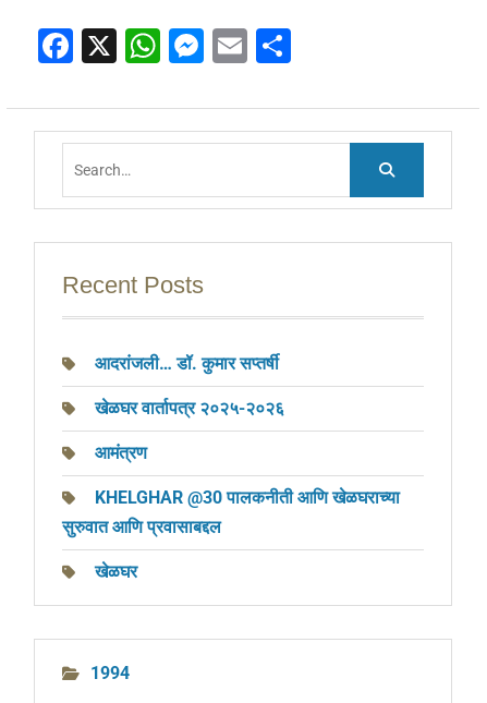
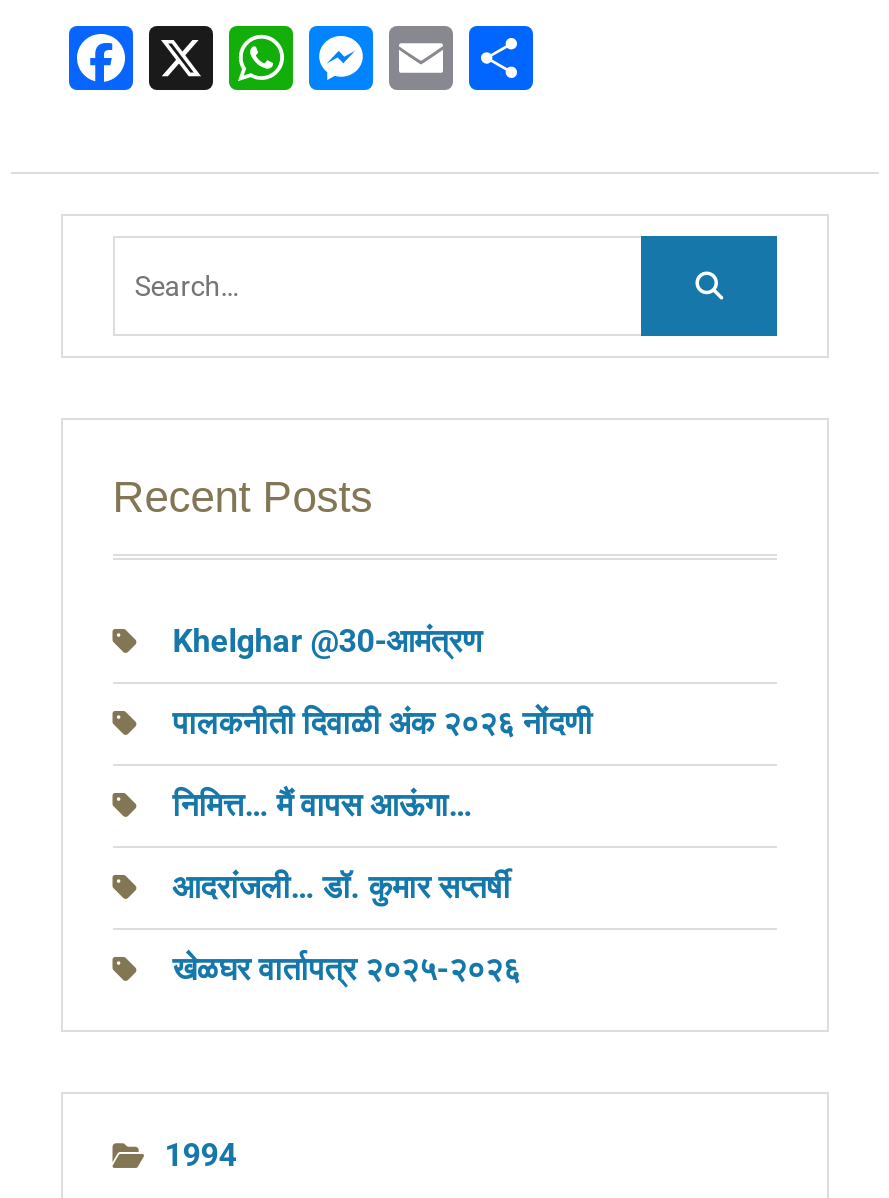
none -> [172,623,592,825] Khelghar @30-आमंत्रण | पालकनीती दिवाळी अंक २०२६ नोंदणी | निमित्त… मैं वापस आऊंगा…
moved [94,354,284,419] -> [172,869,520,989]: आदरांजली… डॉ. कुमार सप्तर्षी | खेळघर वार्तापत्र २०२५-२०२६
[62,443,400,582] आमंत्रण | KHELGHAR @30 पालकनीती आणि खेळघराच्या | सुरुवात आणि प्रवासाबद्दल | खेळघर -> none

